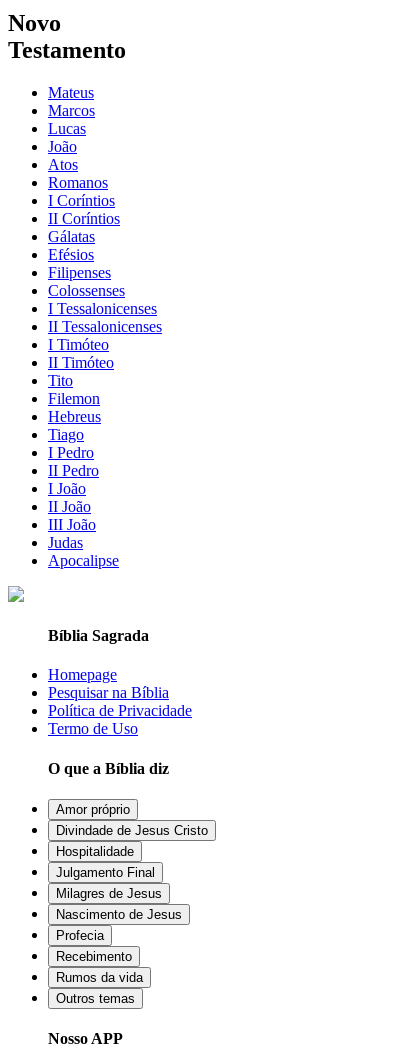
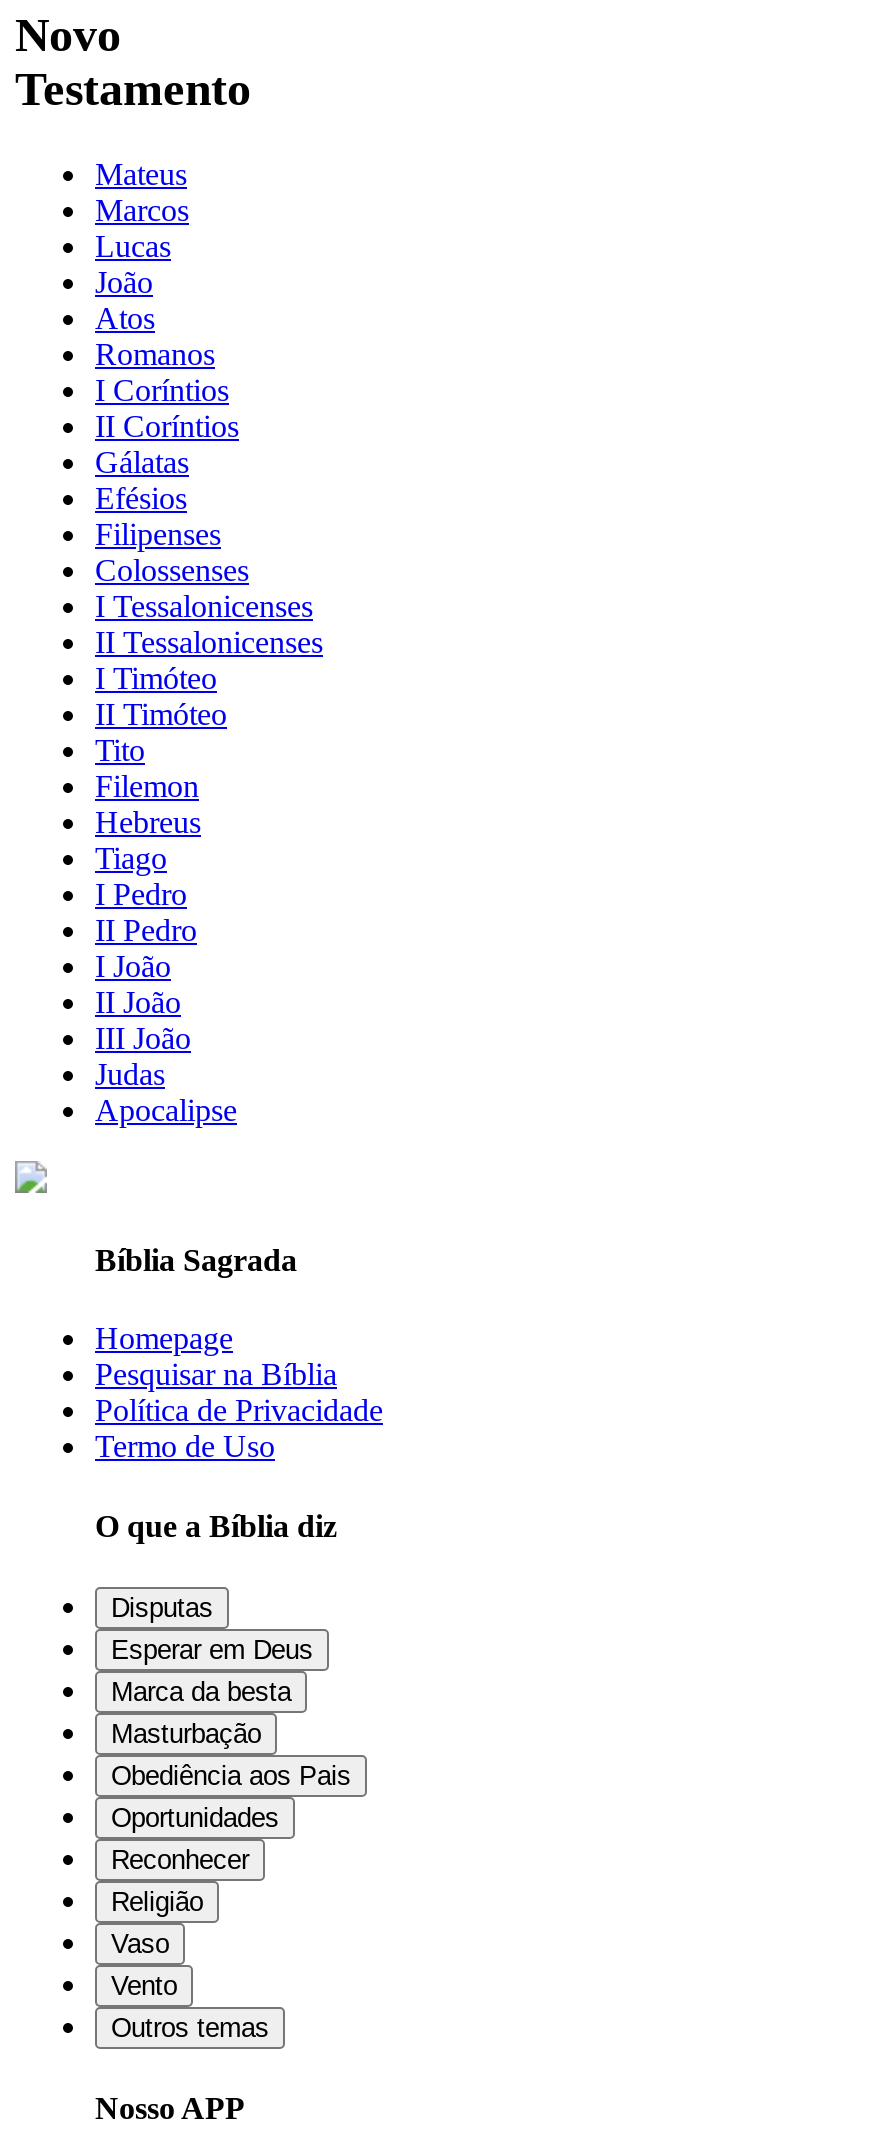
[56,802,208,985] Amor próprio | Divindade de Jesus Cristo | Hospitalidade | Julgamento Final | Milagres de Jesus | Nascimento de Jesus | Profecia | Recebimento | Rumos da vida -> [111,1593,351,2001] Disputas | Esperar em Deus | Marca da besta | Masturbação | Obediência aos Pais | Oportunidades | Reconhecer | Religião | Vaso | Vento

